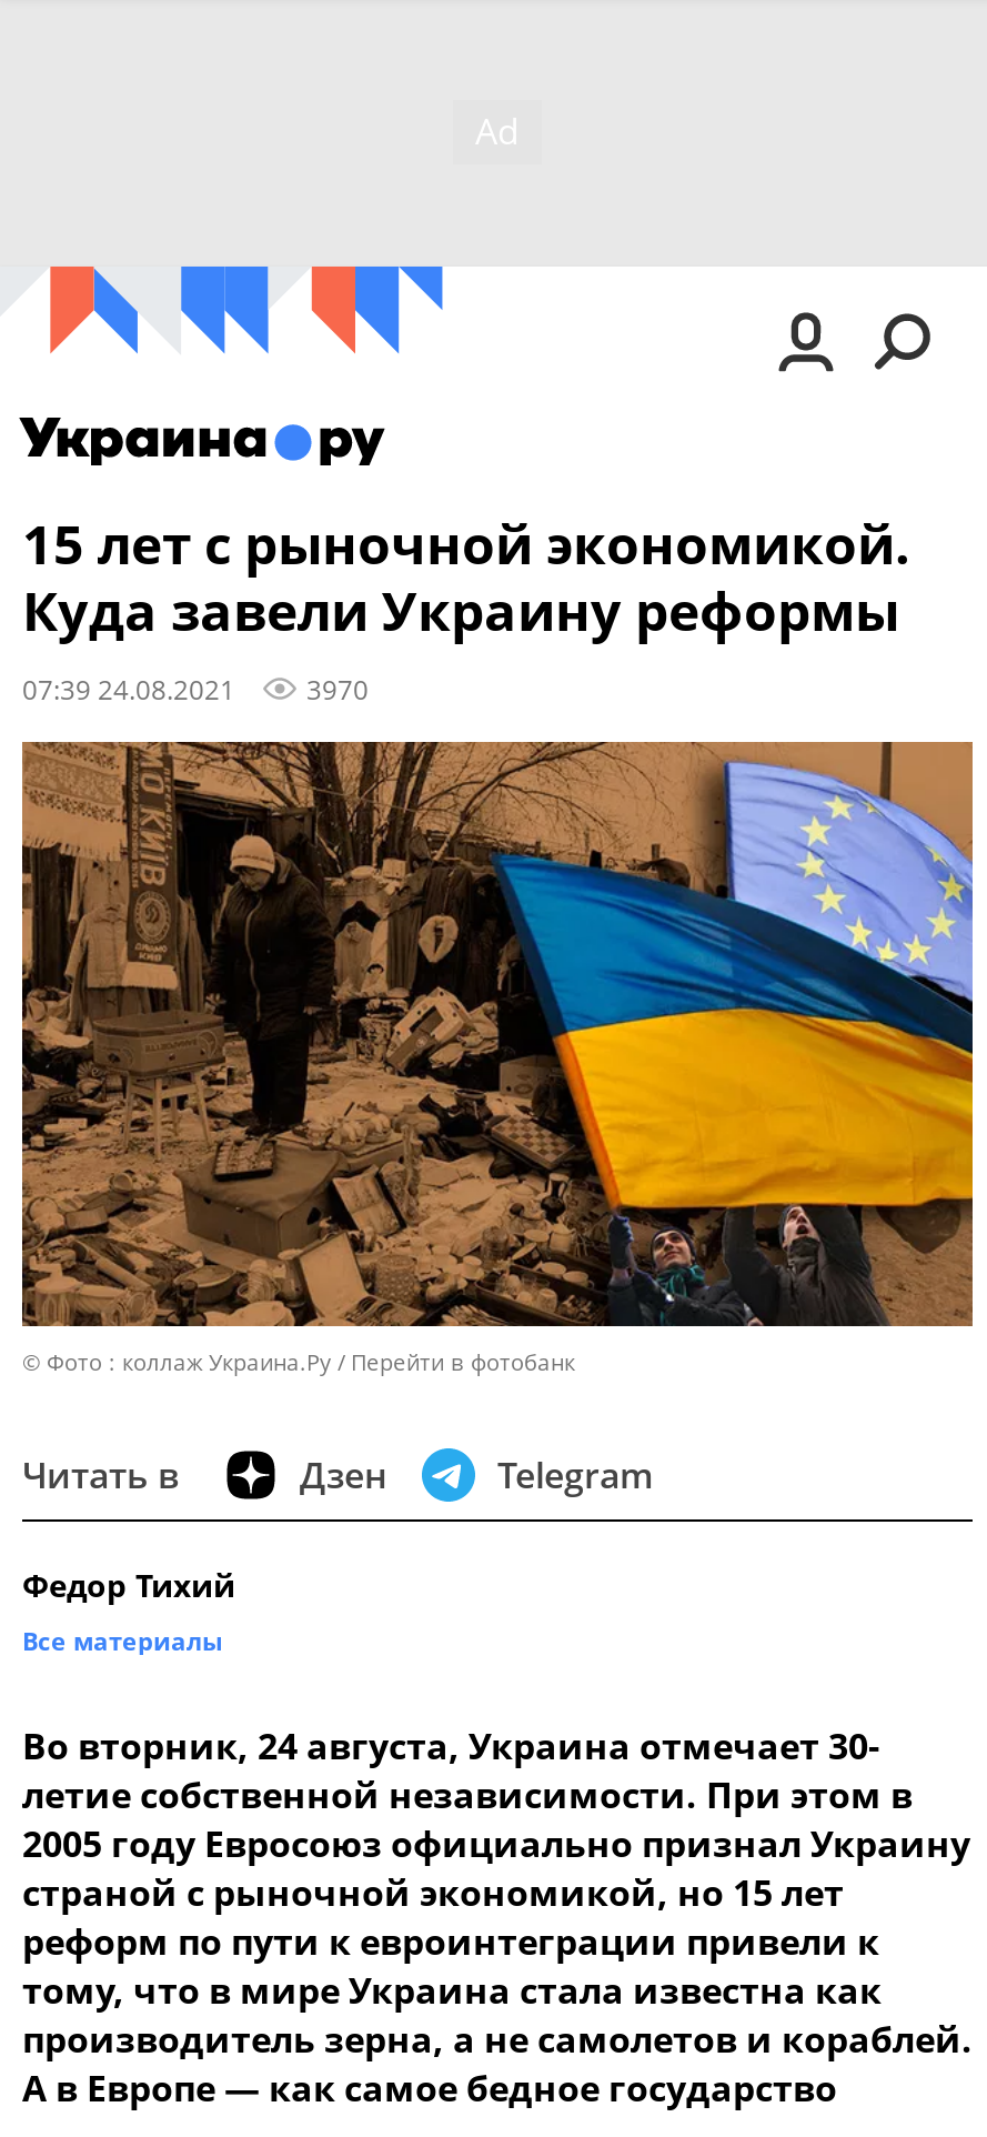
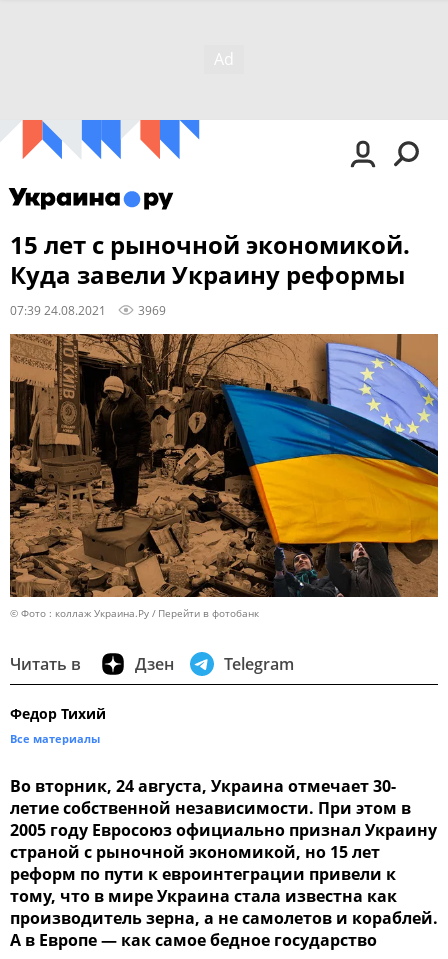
[22,671,369,706] 07:39 24.08.2021 3970 -> [10,302,166,318] 07:39 24.08.2021 3969

